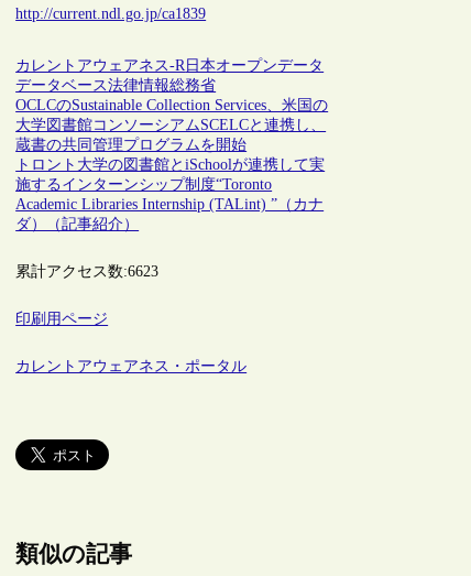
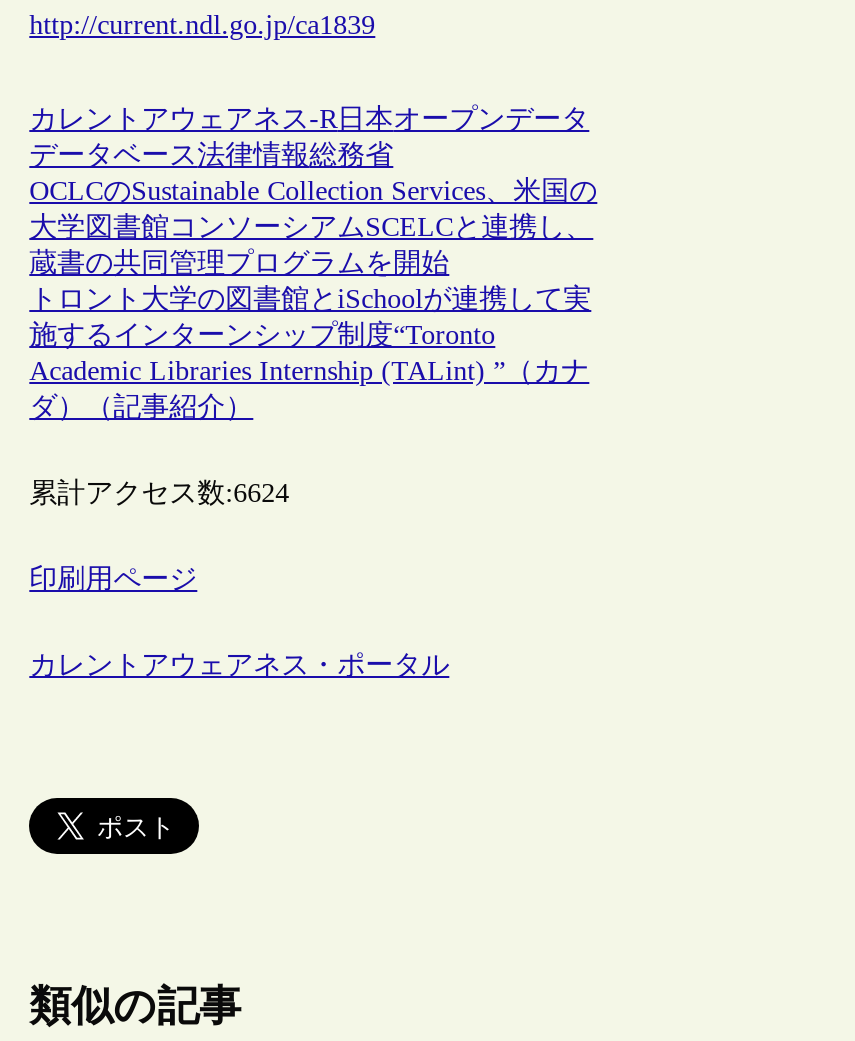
[16,263,159,280] 累計アクセス数:6623 -> [29,478,289,508] 累計アクセス数:6624

